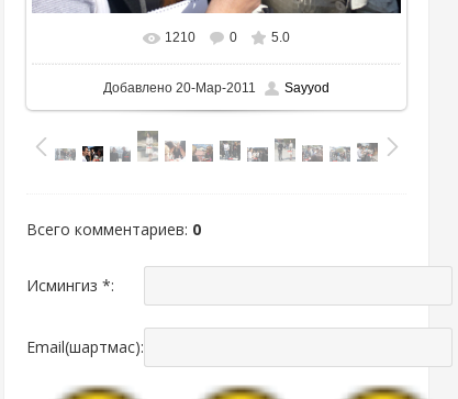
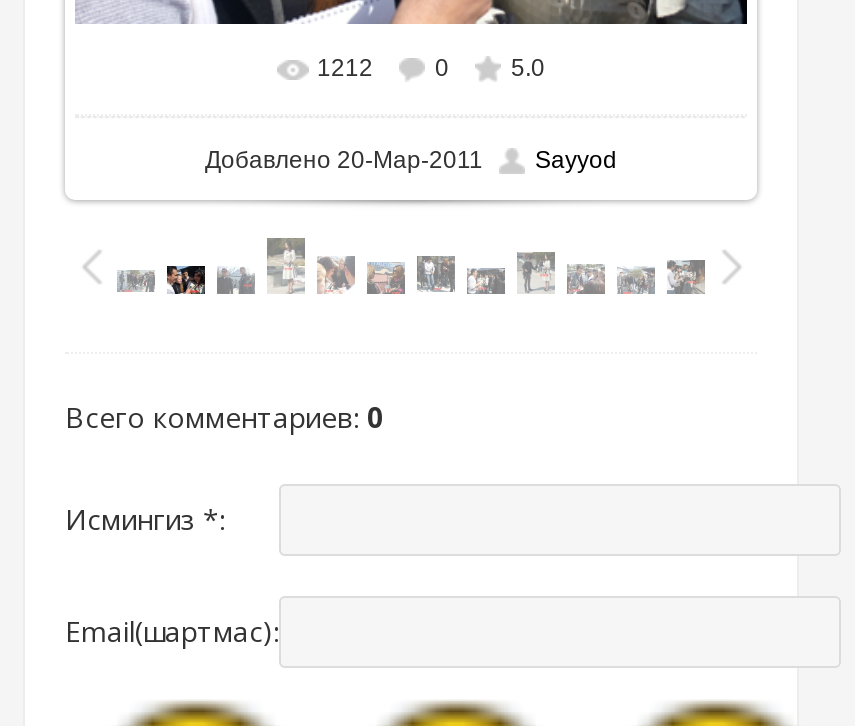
[165,29,196,45] 1210 -> [317,54,373,82] 1212

